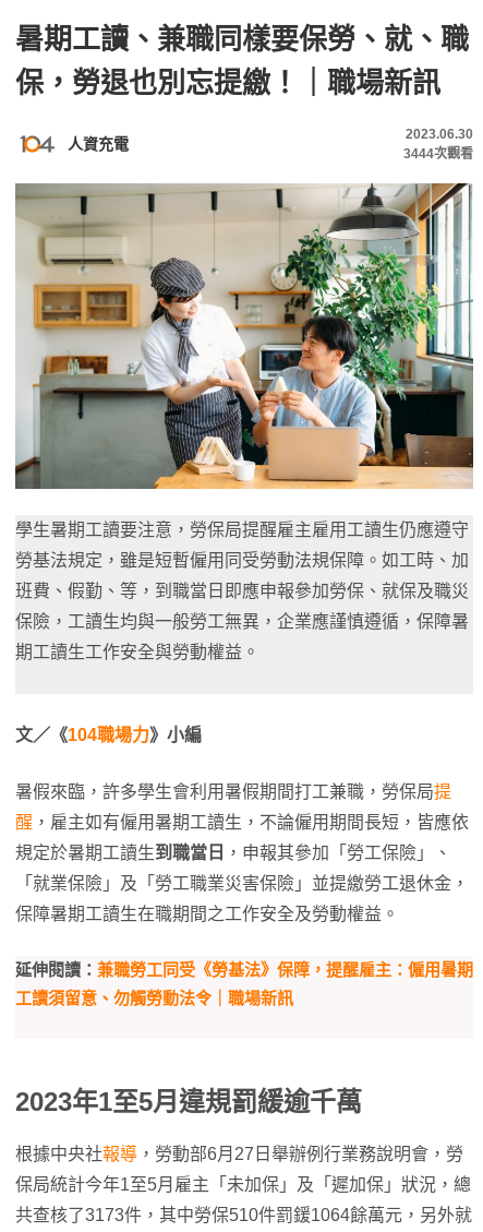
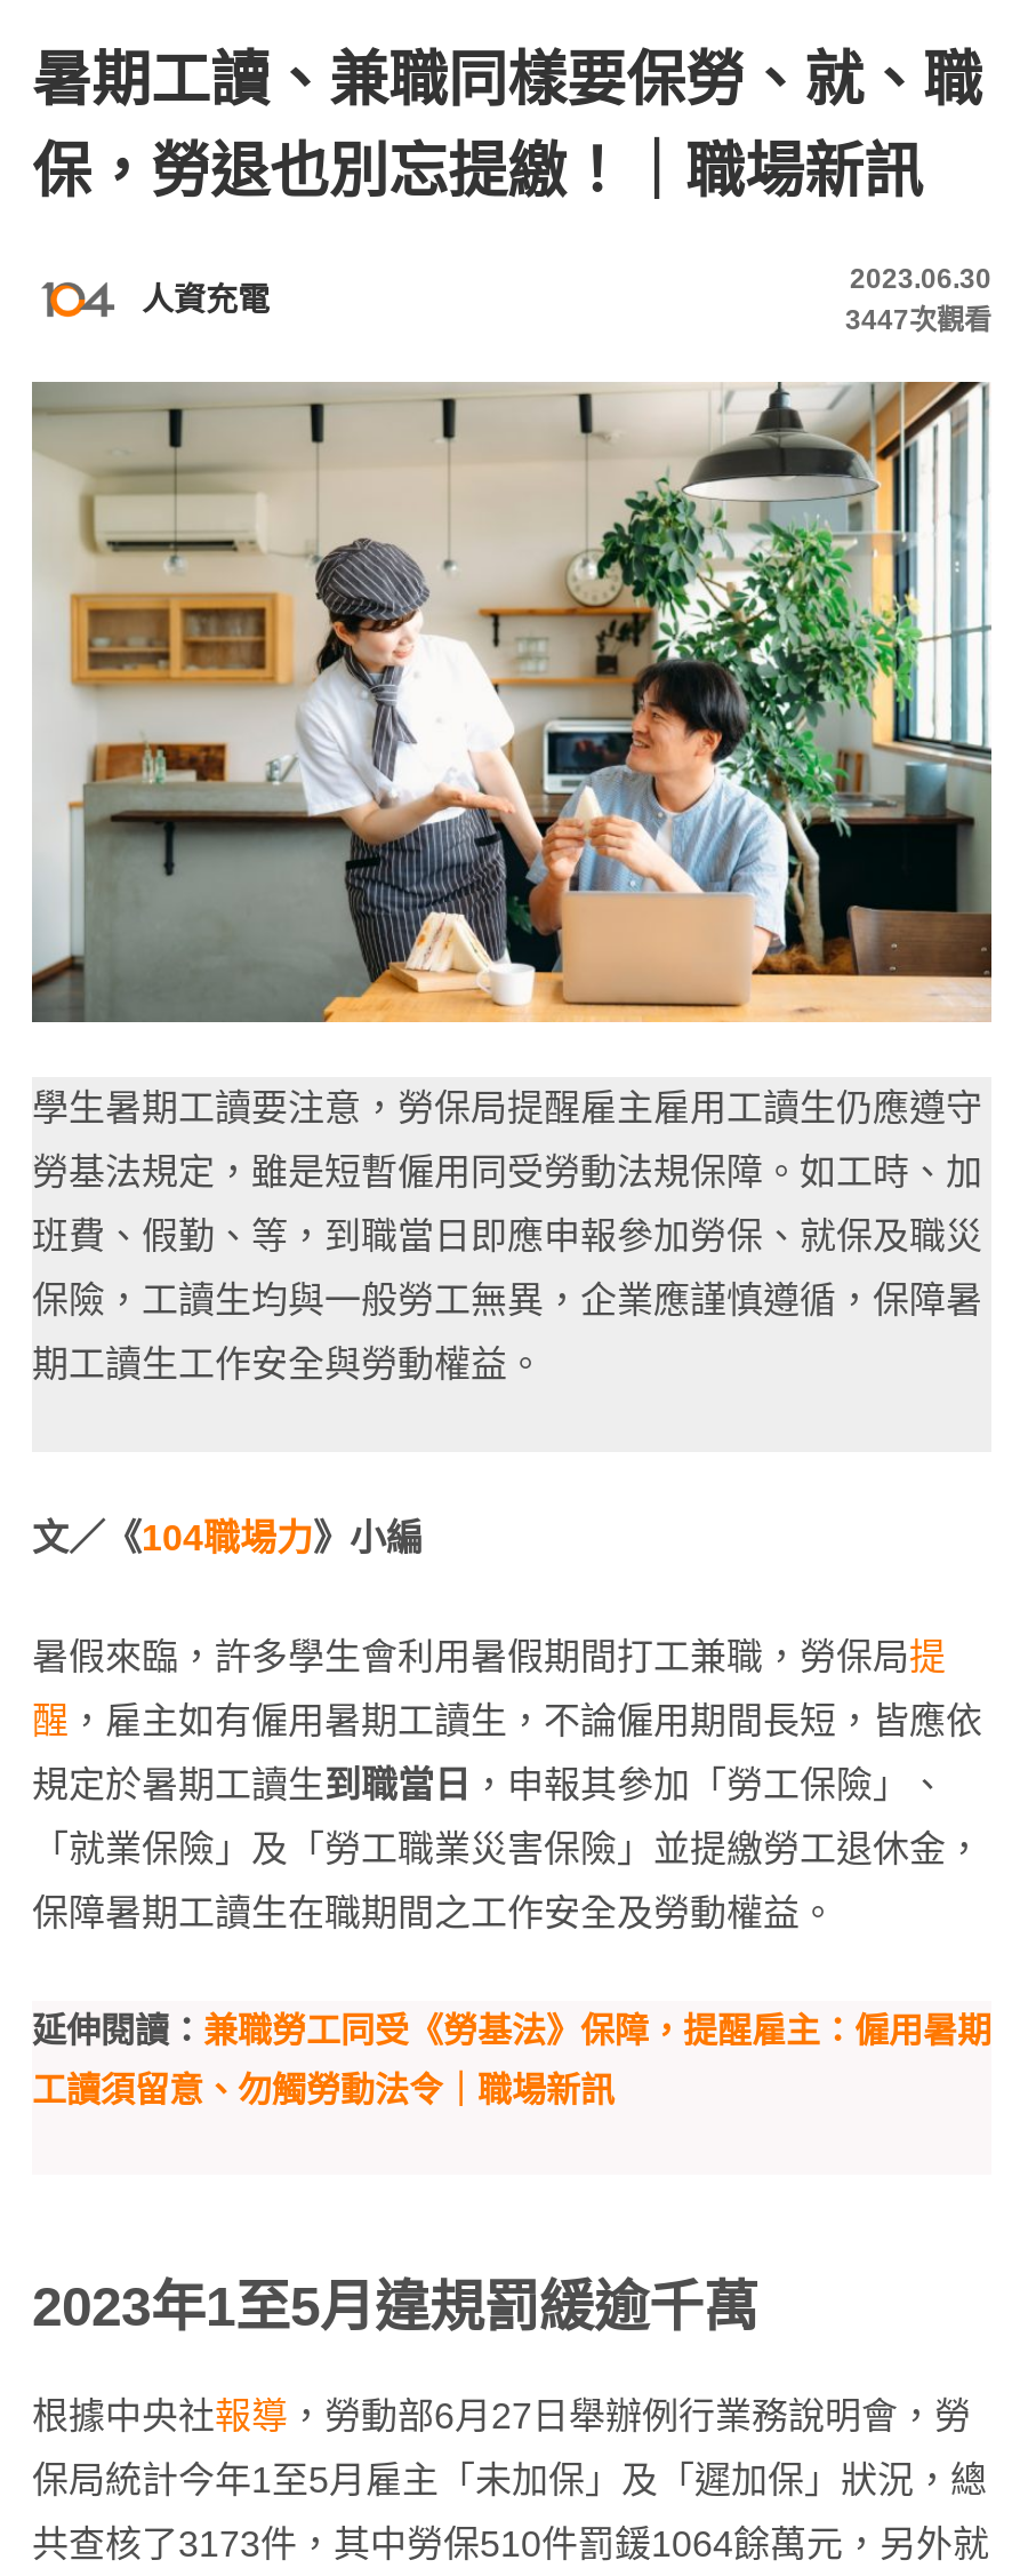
[403,146,473,162] 3444次觀看 -> [845,304,991,336] 3447次觀看

